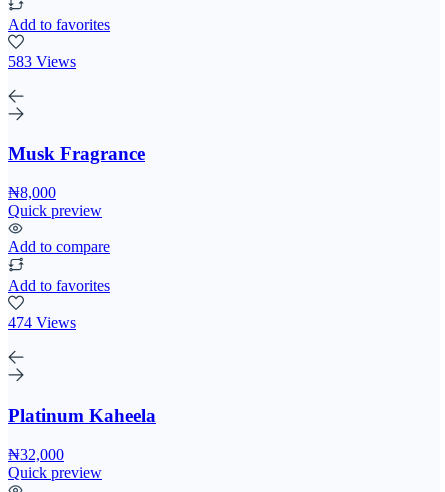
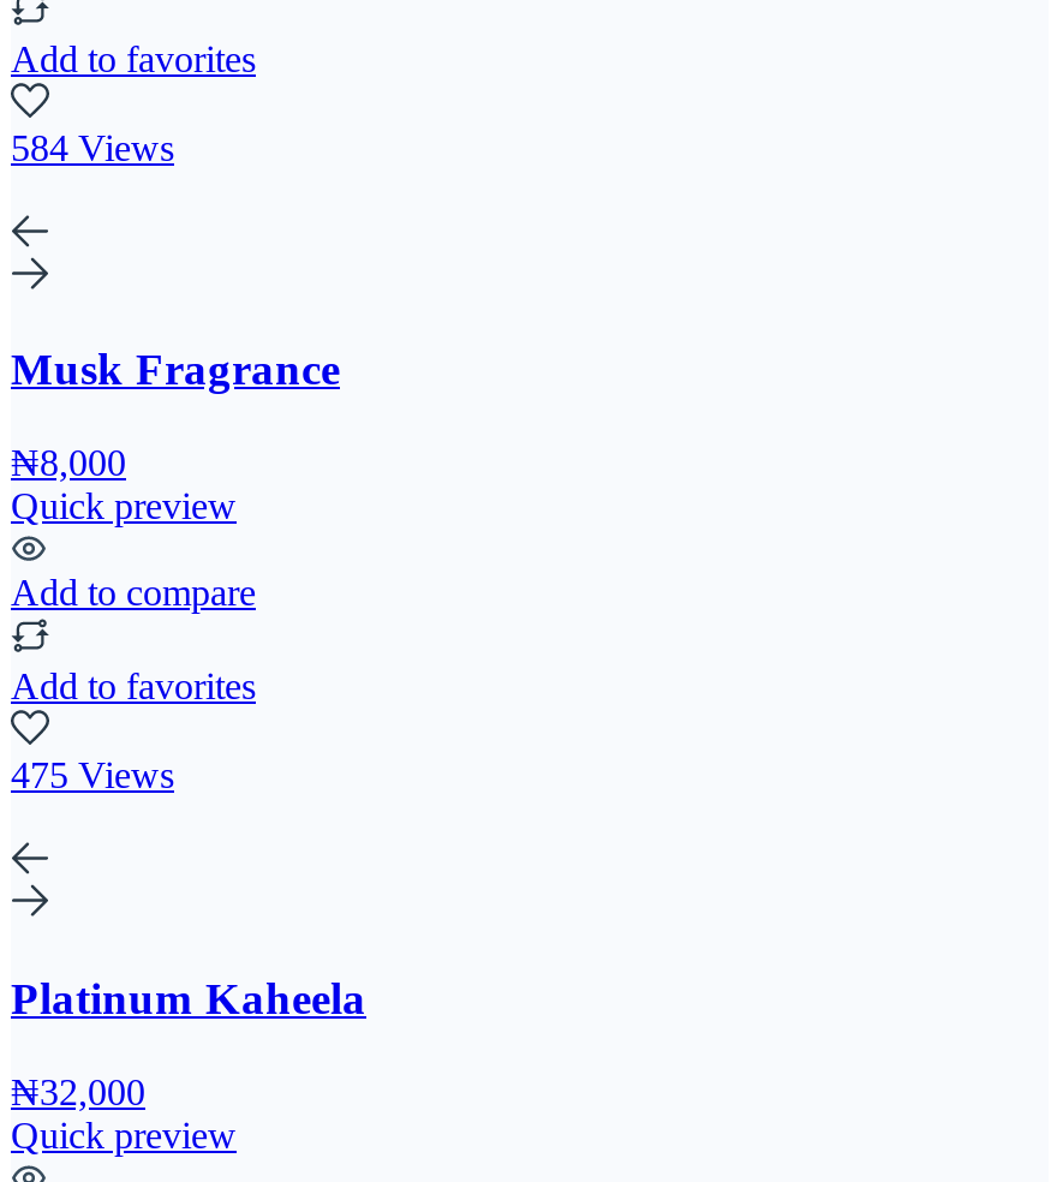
[8,53,76,70] 583 Views -> [11,127,174,167] 584 Views
[8,314,76,331] 474 Views -> [11,755,174,795] 475 Views

